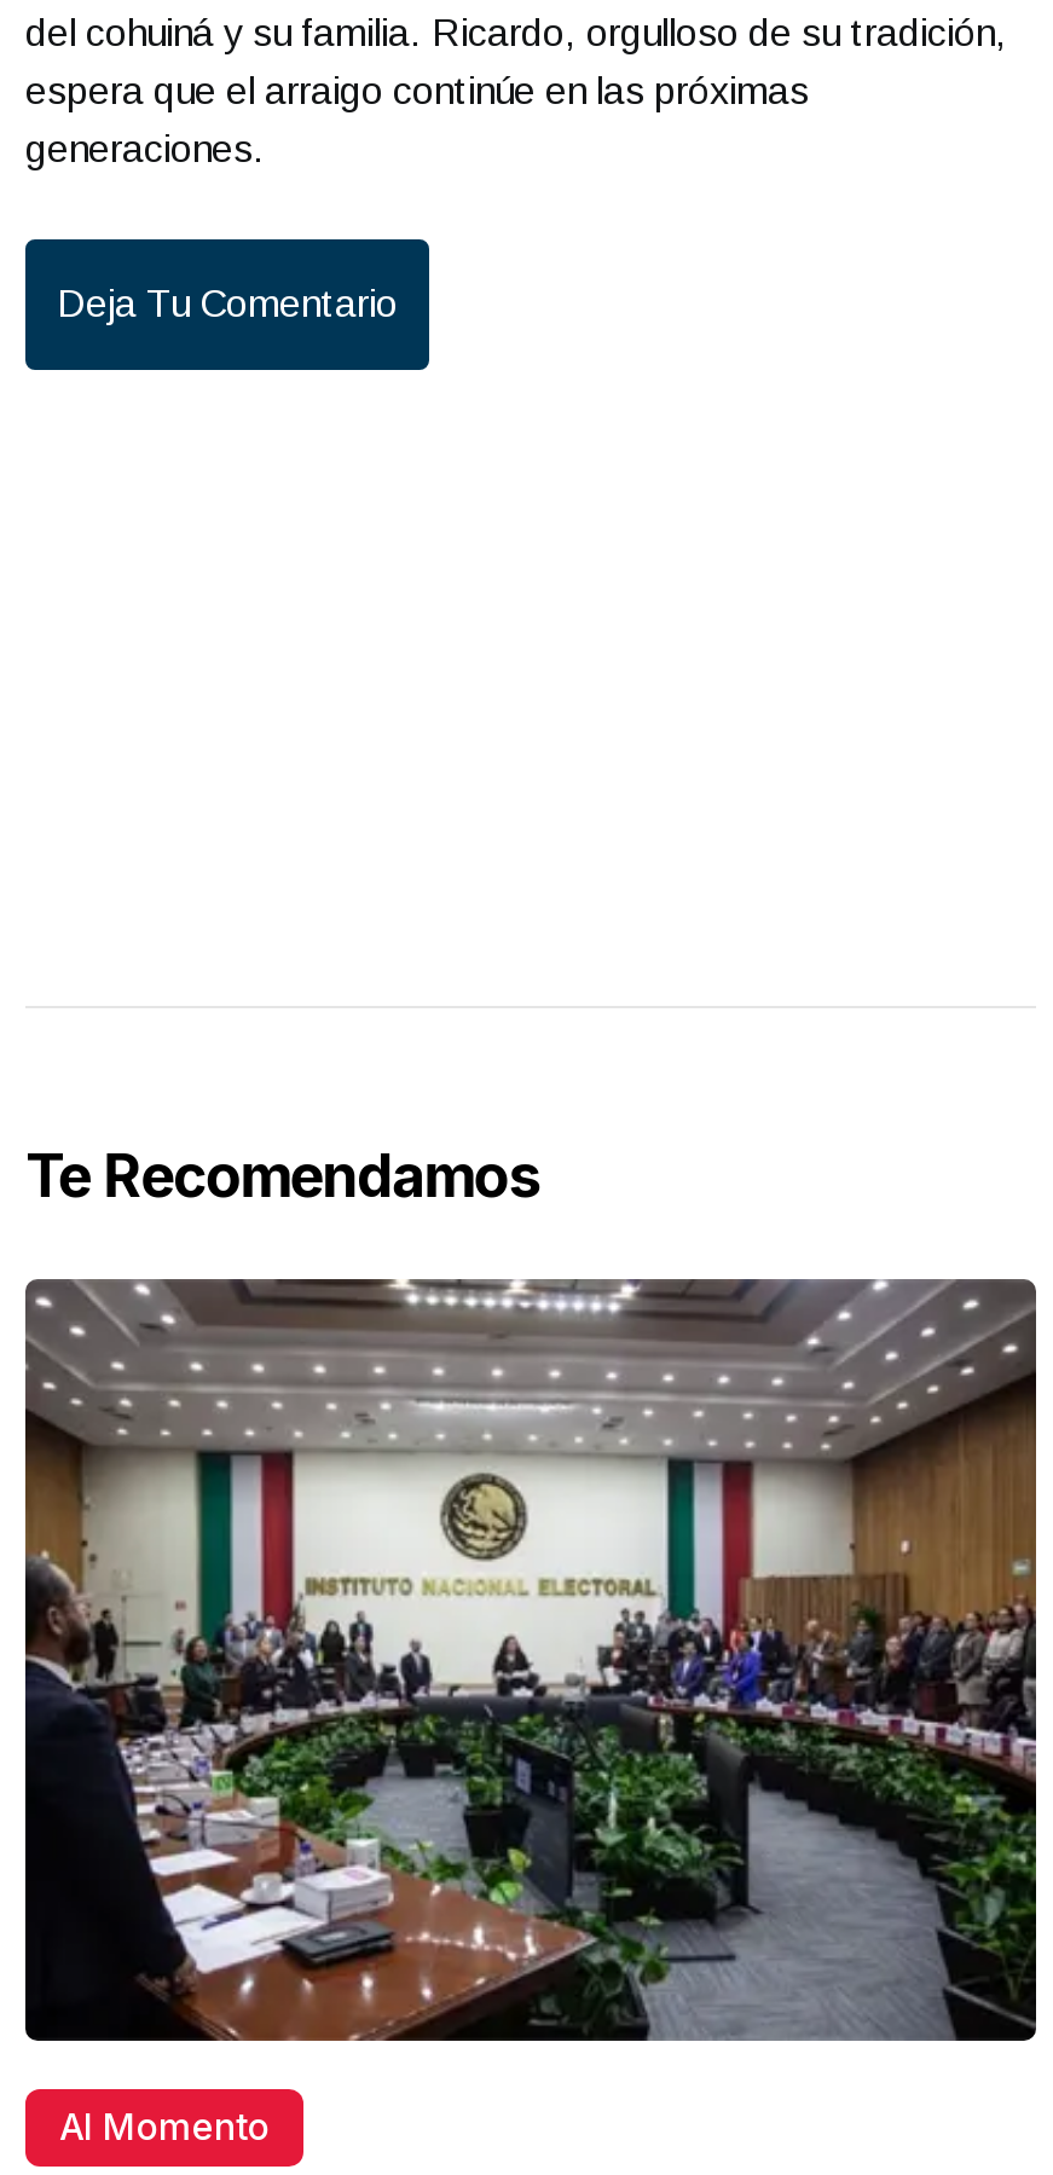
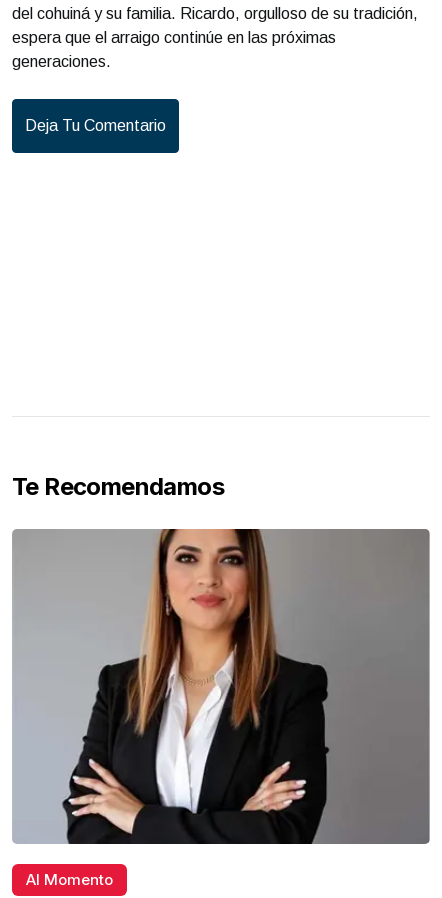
[23,1277,1036,2043] [image] -> [12,528,429,845] [image]

